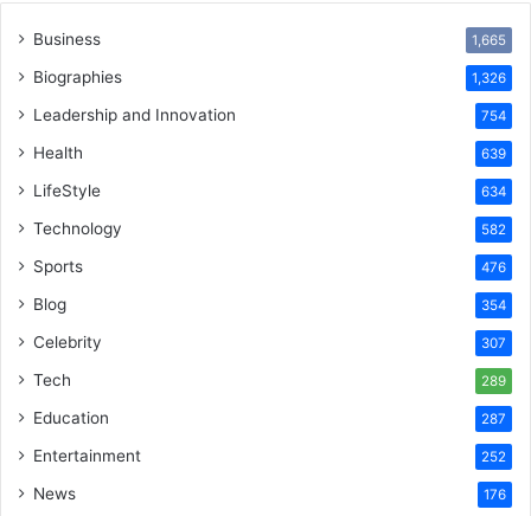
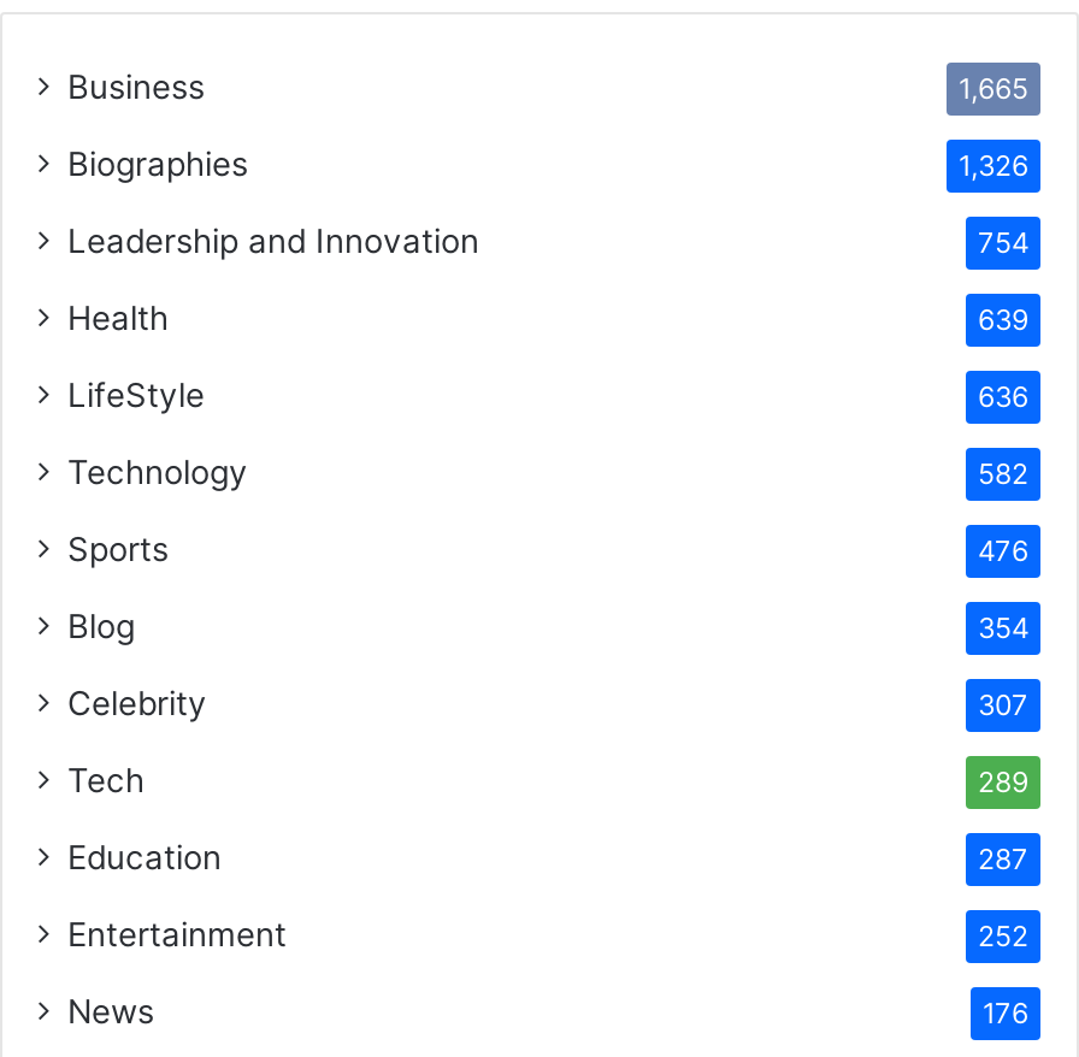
[481,183,506,200] 634 -> [978,380,1028,414] 636

